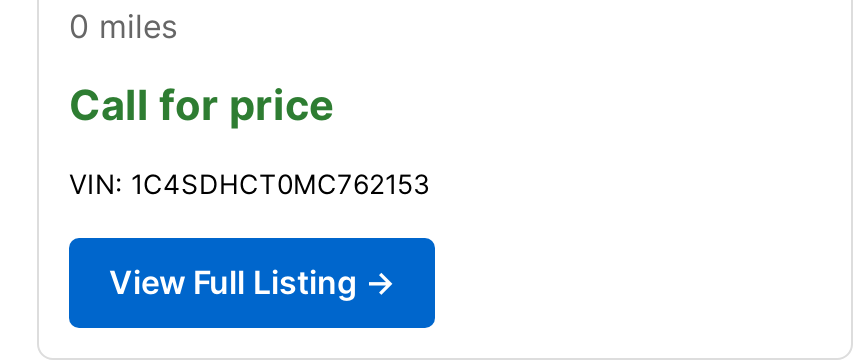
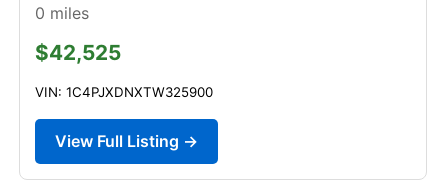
[69,80,333,130] Call for price -> [35,40,121,65] $42,525
[69,168,429,200] VIN: 1C4SDHCT0MC762153 -> [35,84,213,100] VIN: 1C4PJXDNXTW325900

